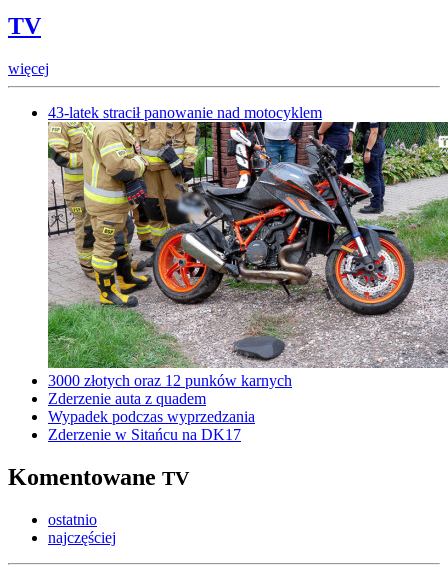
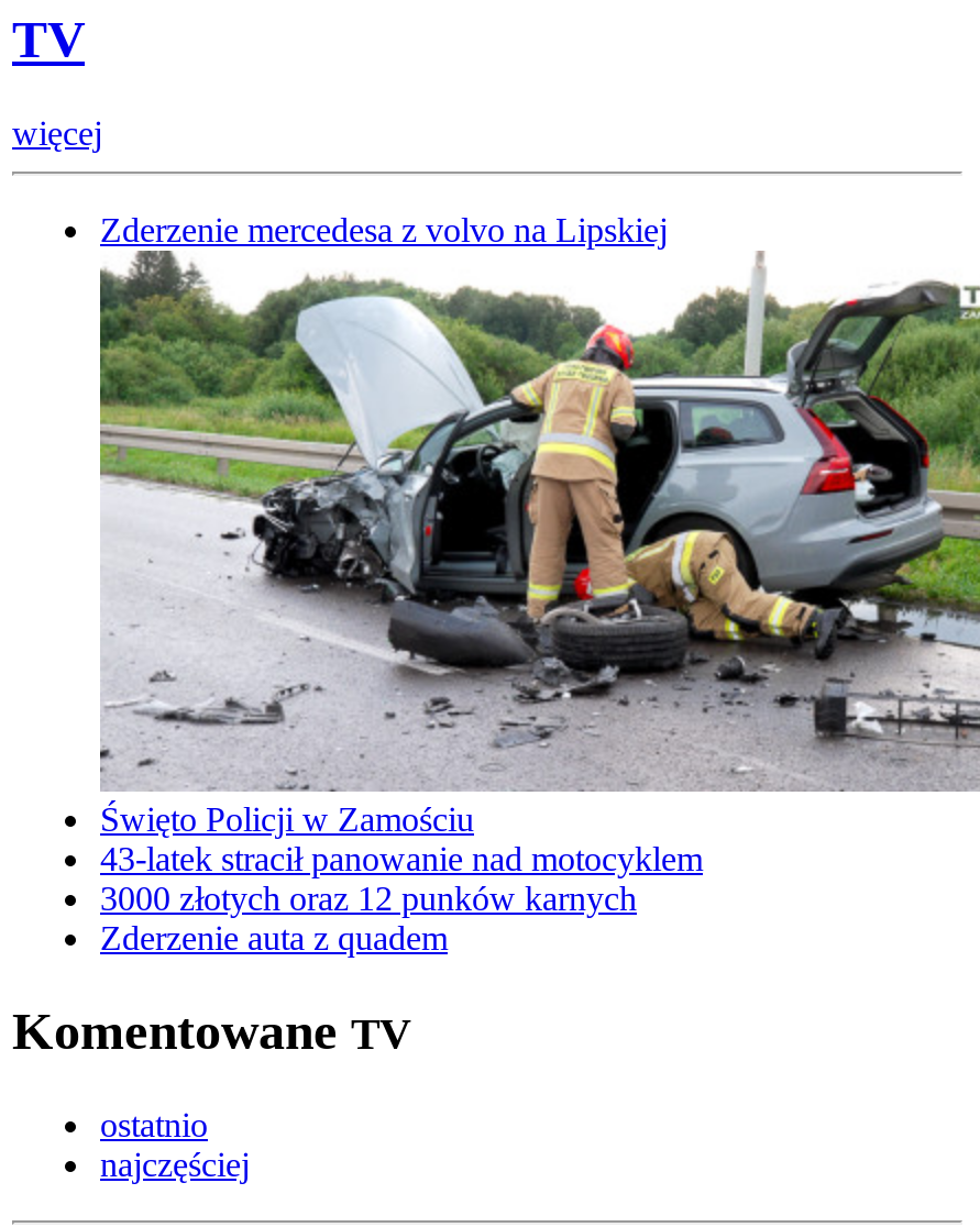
none -> [100,211,668,248] Zderzenie mercedesa z volvo na Lipskiej
none -> [100,800,474,838] Święto Policji w Zamościu
moved [48,104,322,121] -> [100,840,703,877]: 43-latek stracił panowanie nad motocyklem
[47,121,445,369] [image] -> [98,251,973,783] [image]
moved [48,372,292,407] -> [100,879,637,956]: 3000 złotych oraz 12 punków karnych | Zderzenie auta z quadem
[48,408,255,443] Wypadek podczas wyprzedzania | Zderzenie w Sitańcu na DK17 -> none

